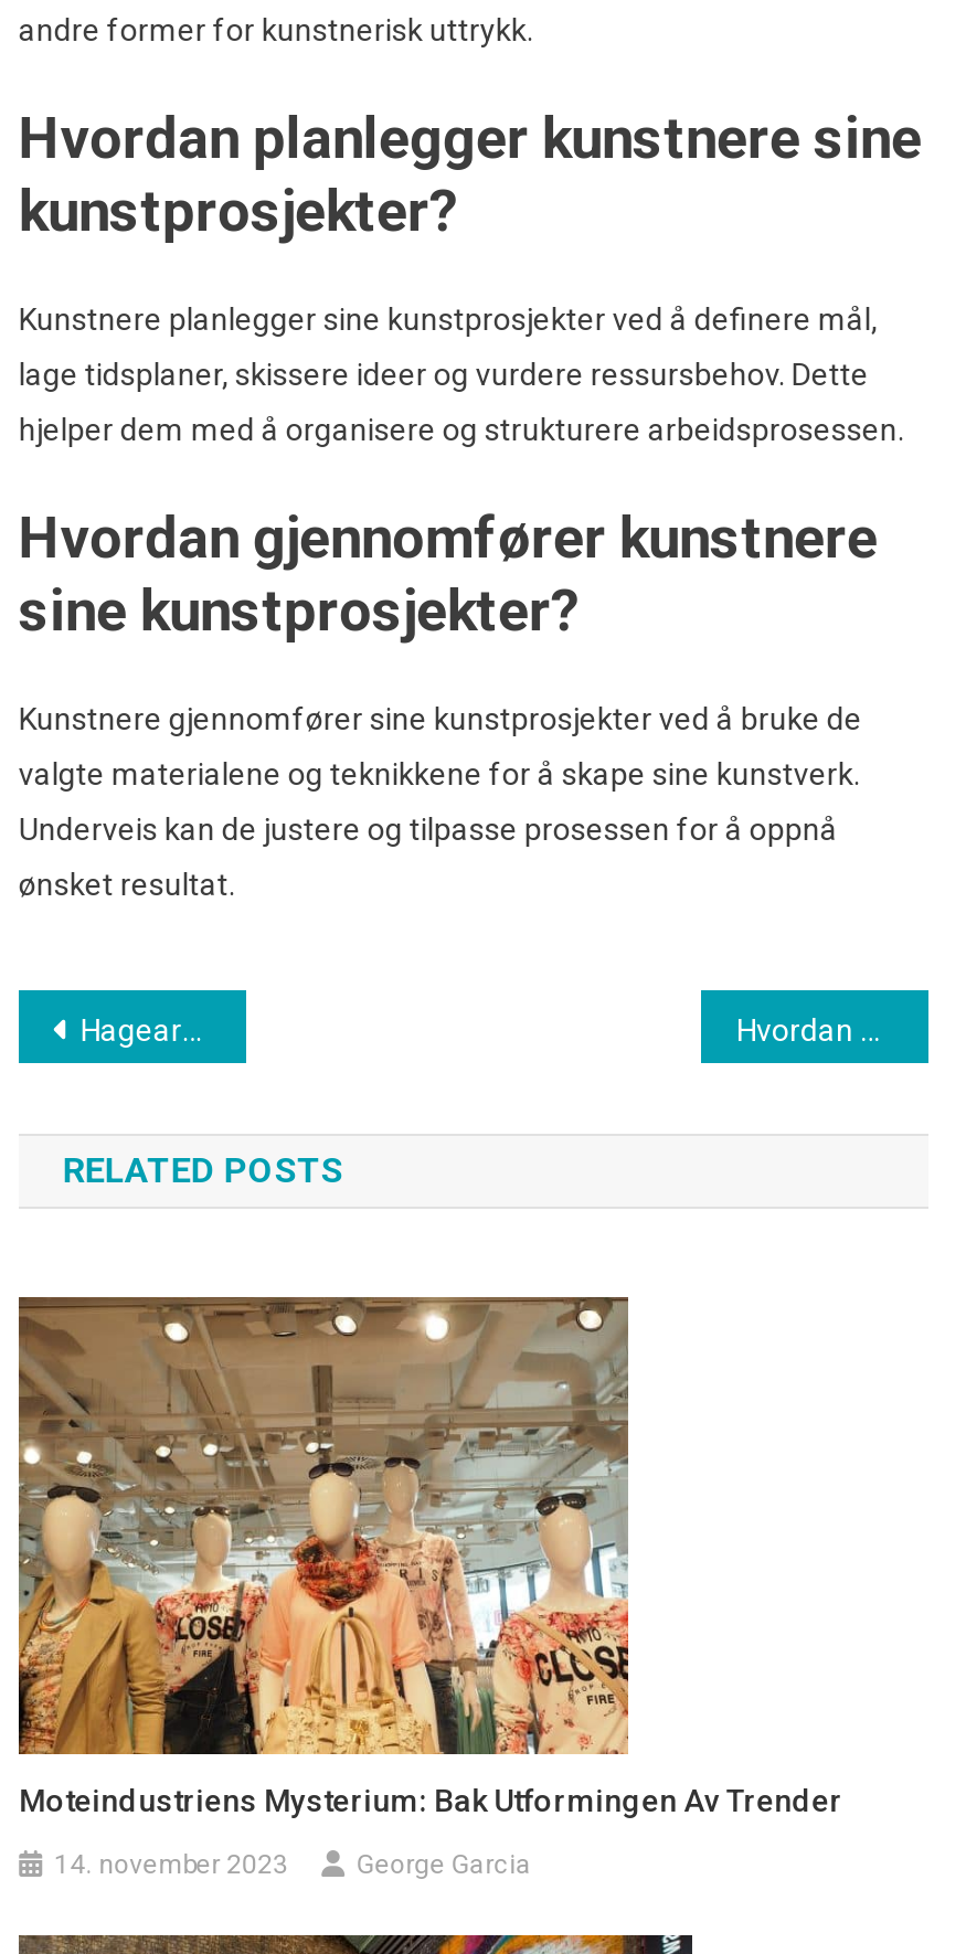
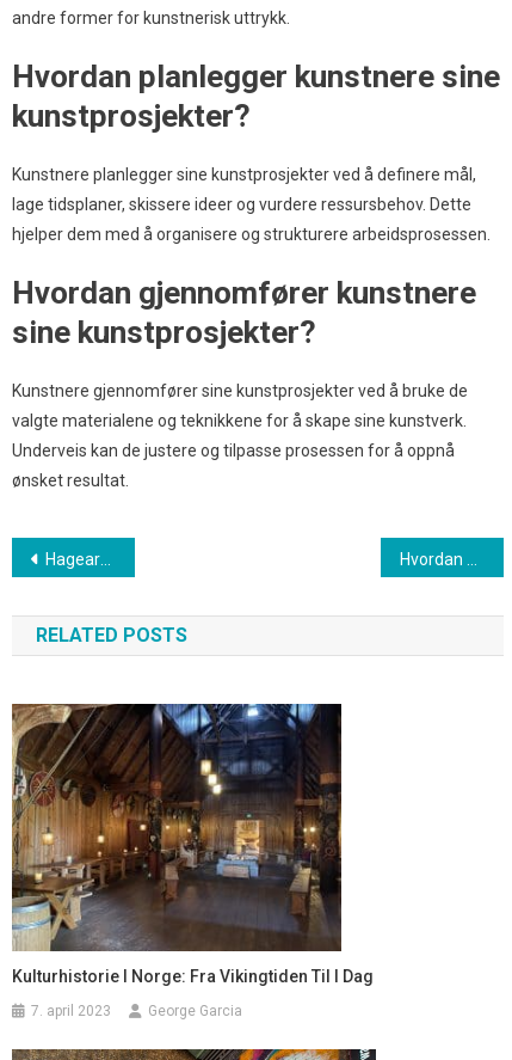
[17,1294,843,1817] [image] | Moteindustriens Mysterium: Bak Utformingen Av Trender -> [11,703,374,986] [image] | Kulturhistorie I Norge: Fra Vikingtiden Til I Dag
[54,1848,288,1878] 14. november 2023 -> [31,1002,111,1019] 7. april 2023

